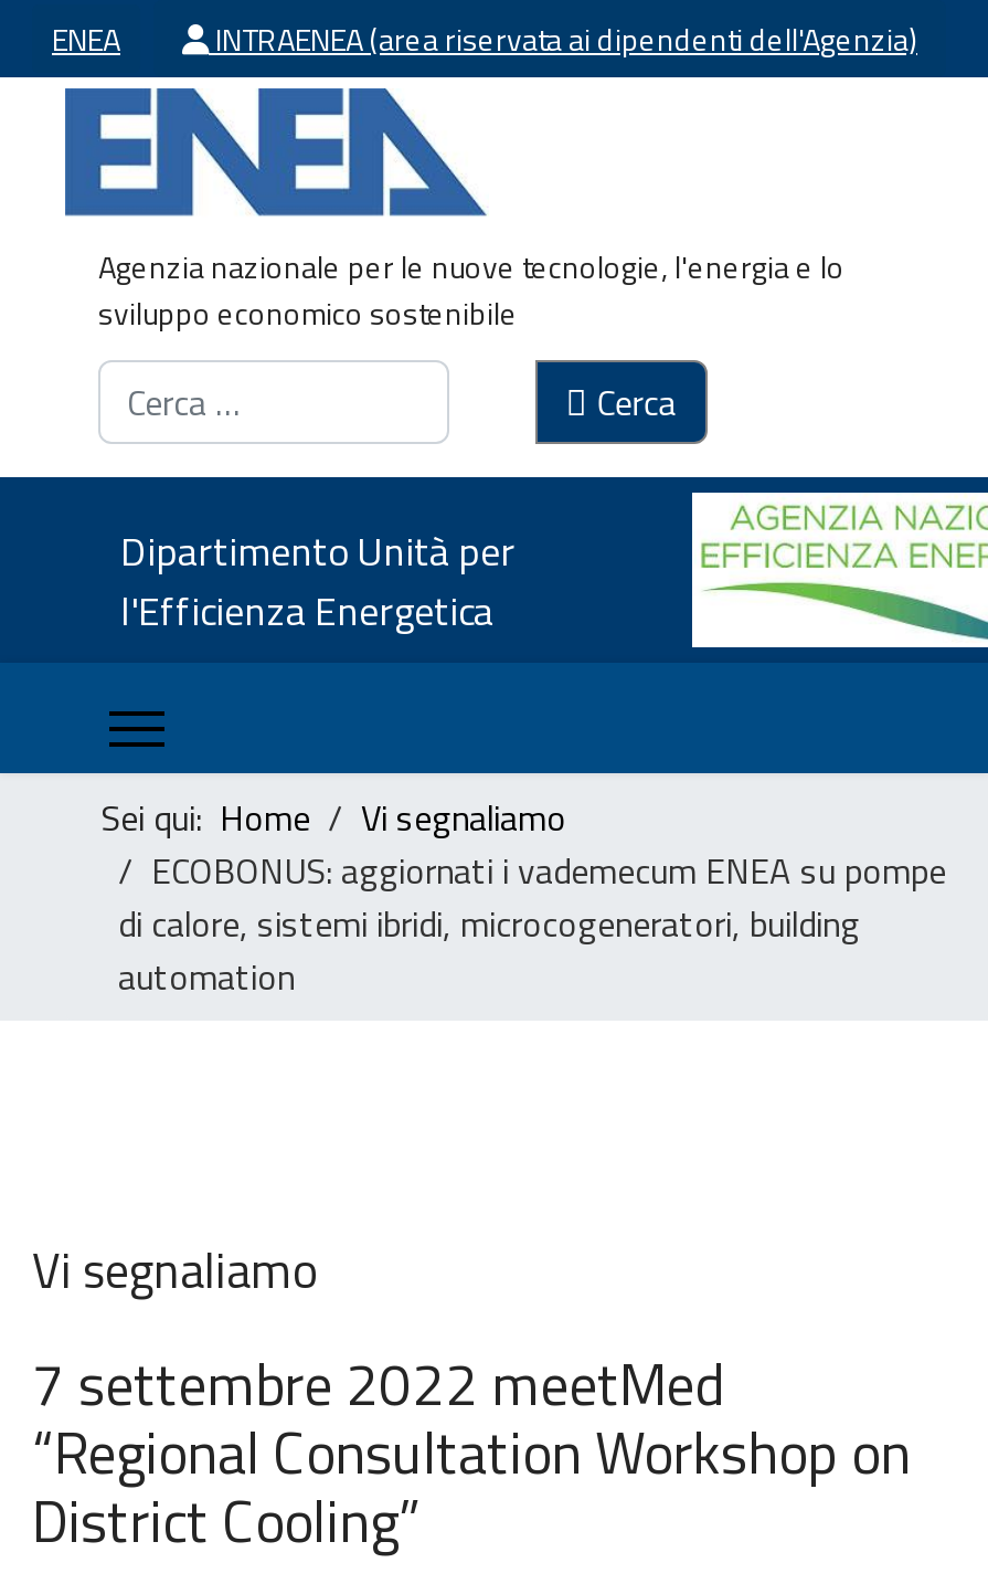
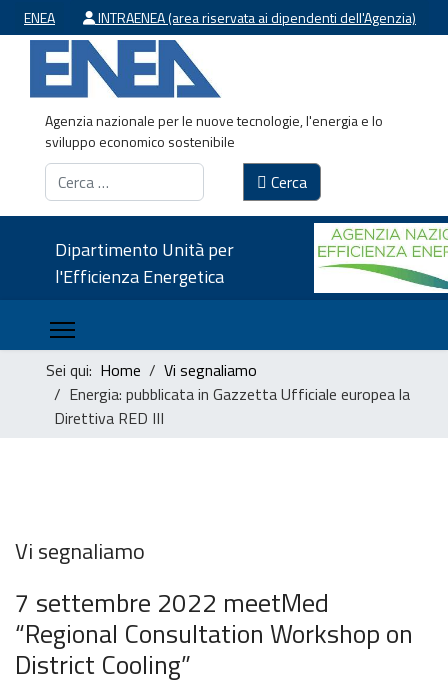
[118,844,946,1003] ECOBONUS: aggiornati i vademecum ENEA su pompe | di calore, sistemi ibridi, microcogeneratori, building | automation -> [54,382,410,430] Energia: pubblicata in Gazzetta Ufficiale europea la | Direttiva RED III

